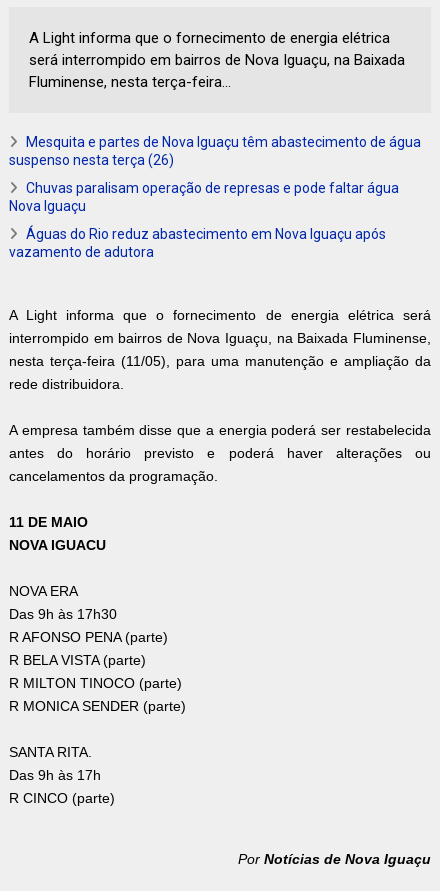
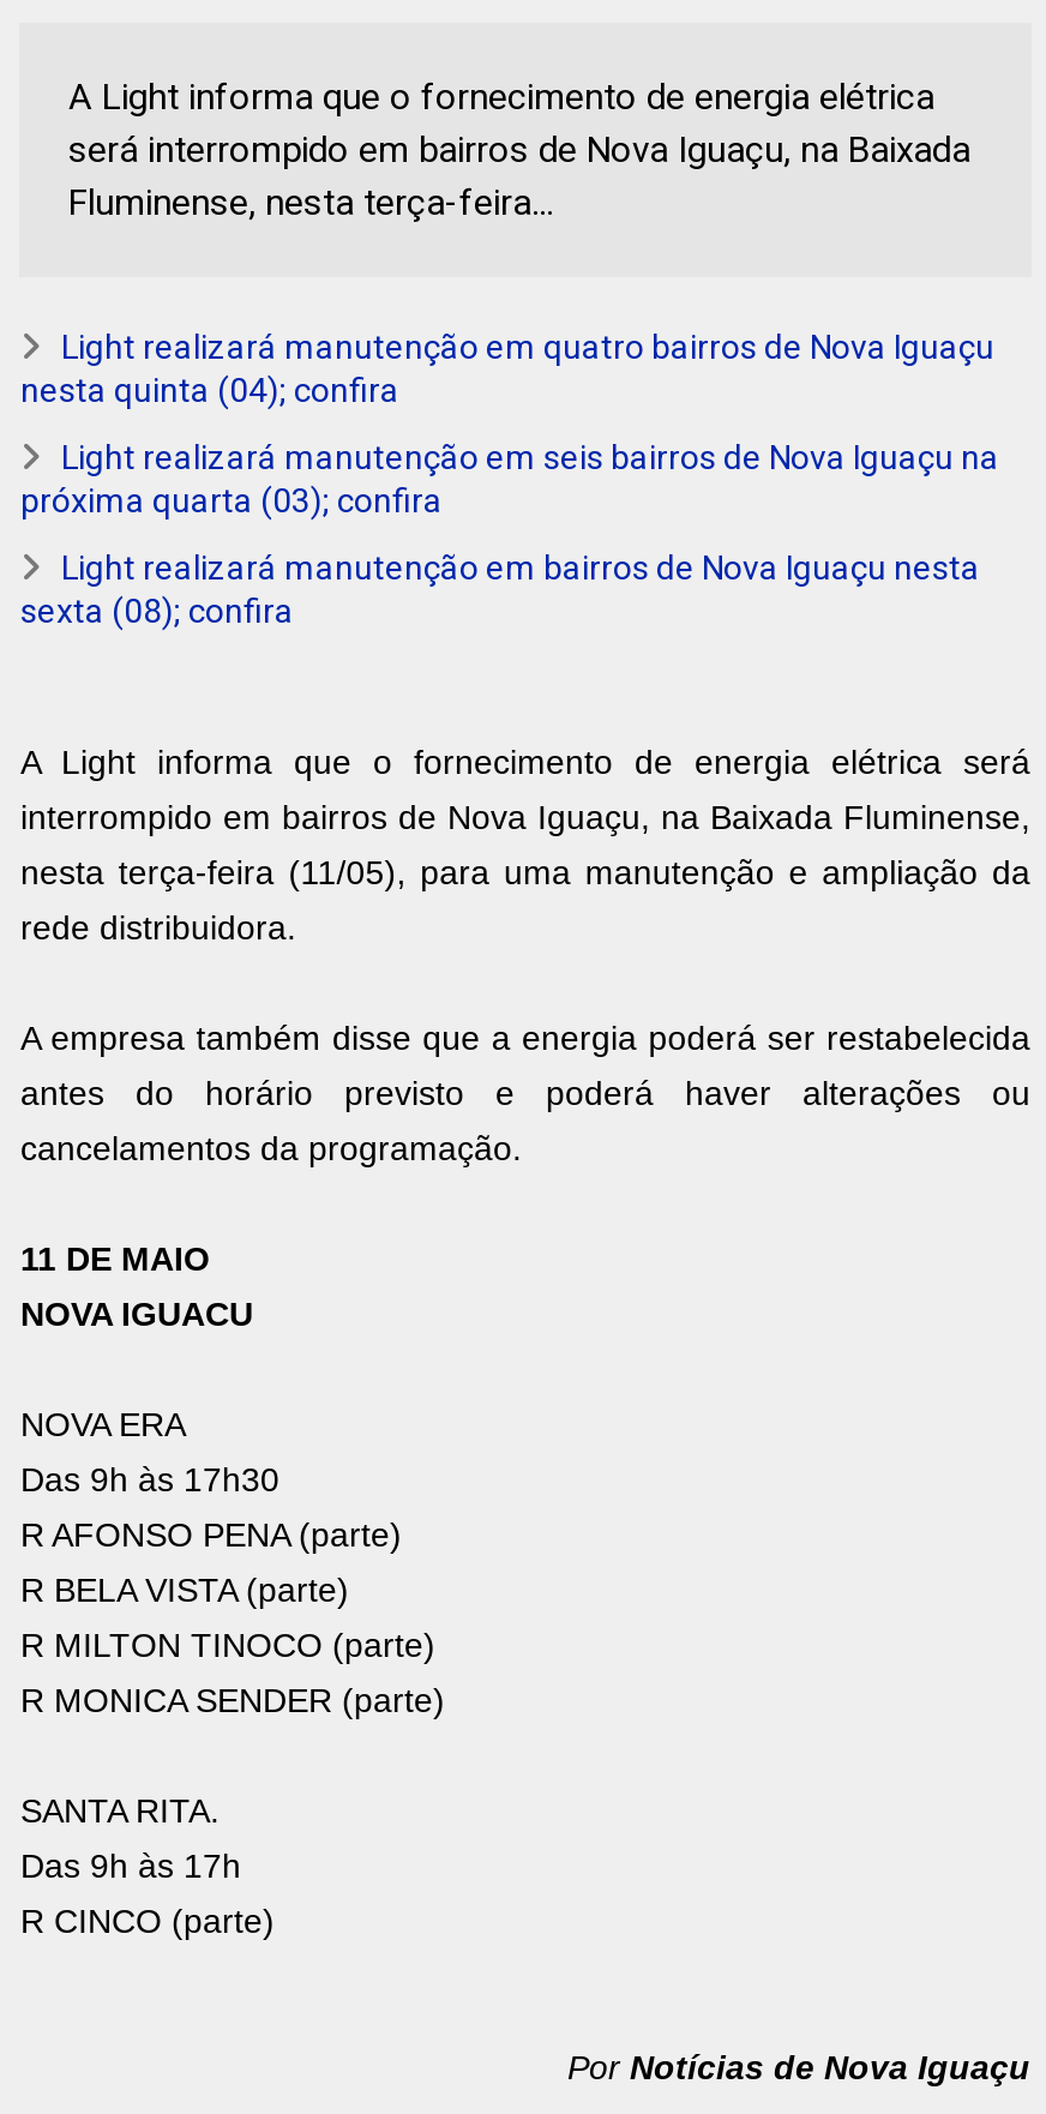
[9,134,421,168] Mesquita e partes de Nova Iguaçu têm abastecimento de água | suspenso nesta terça (26) -> [20,328,994,409] Light realizará manutenção em quatro bairros de Nova Iguaçu | nesta quinta (04); confira
[9,180,399,214] Chuvas paralisam operação de represas e pode faltar água | Nova Iguaçu -> [20,438,999,520] Light realizará manutenção em seis bairros de Nova Iguaçu na | próxima quarta (03); confira
[9,226,386,260] Águas do Rio reduz abastecimento em Nova Iguaçu após | vazamento de adutora -> [20,548,980,630] Light realizará manutenção em bairros de Nova Iguaçu nesta | sexta (08); confira

